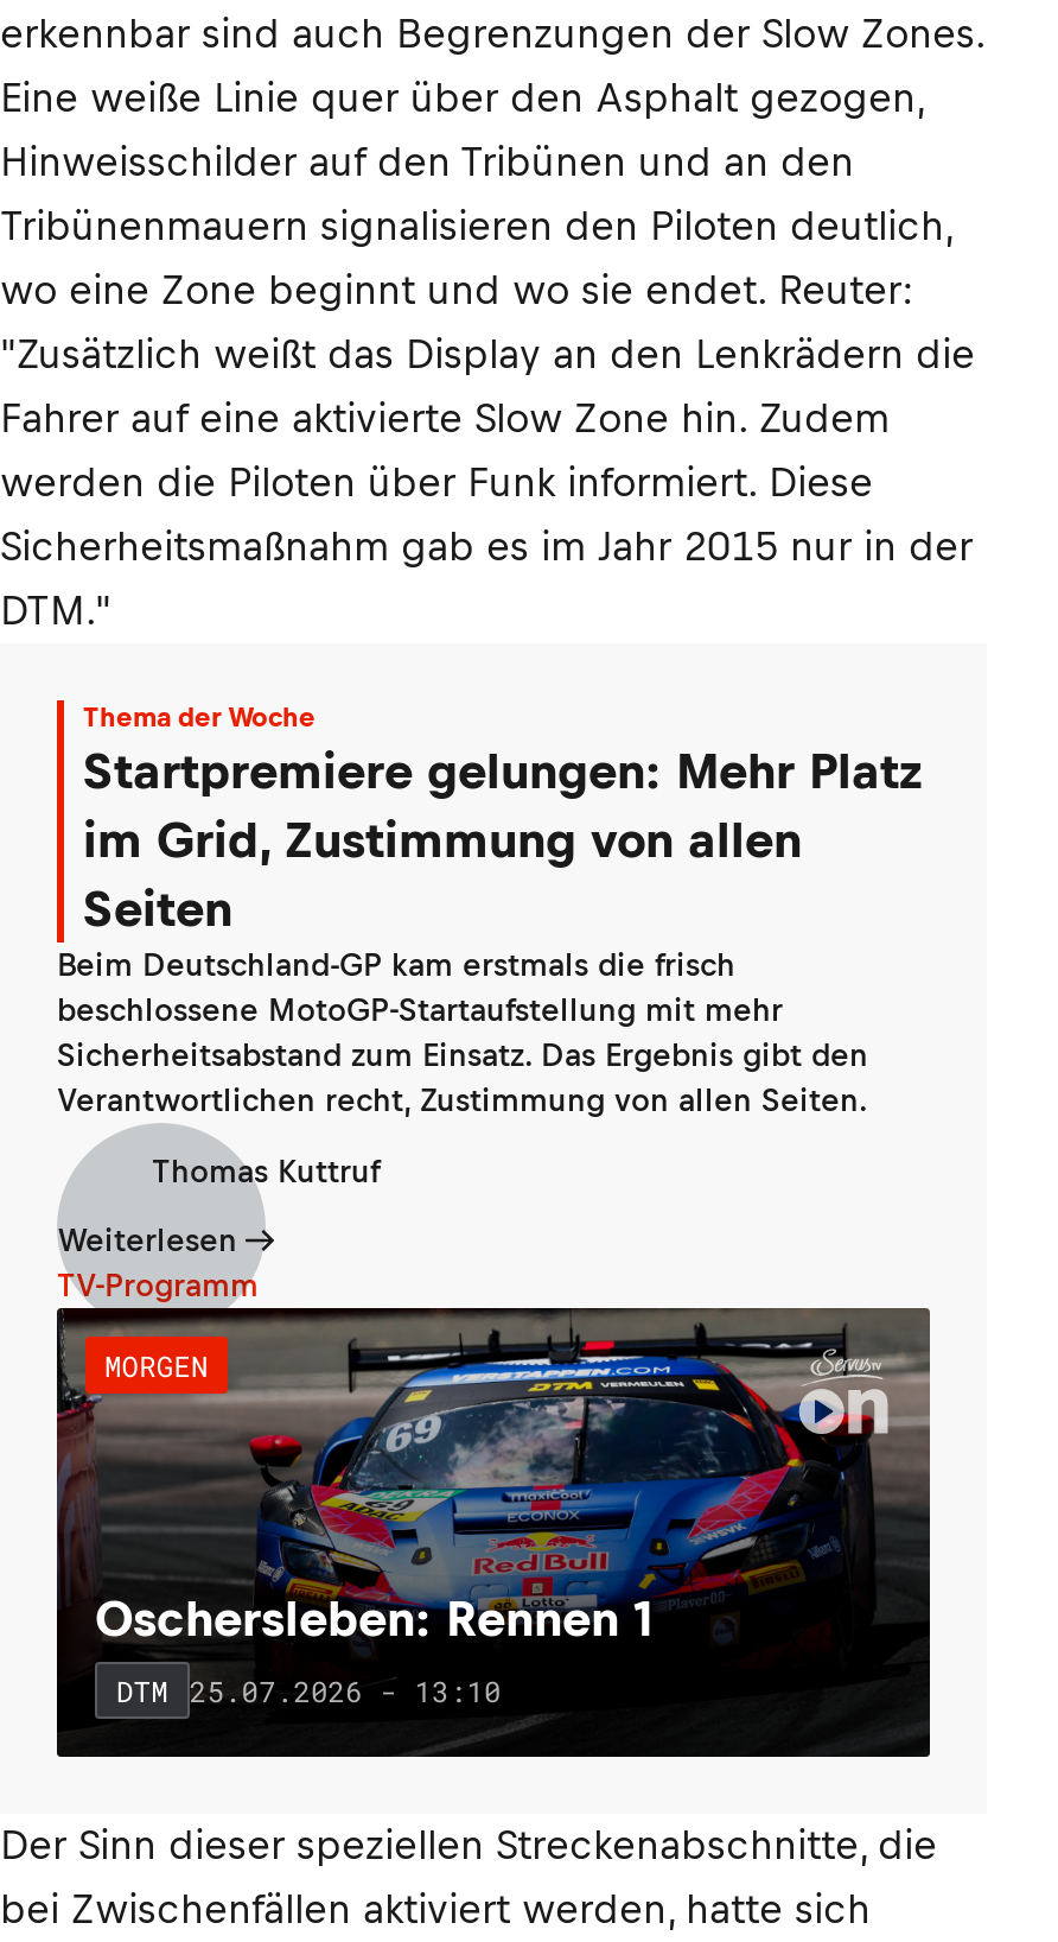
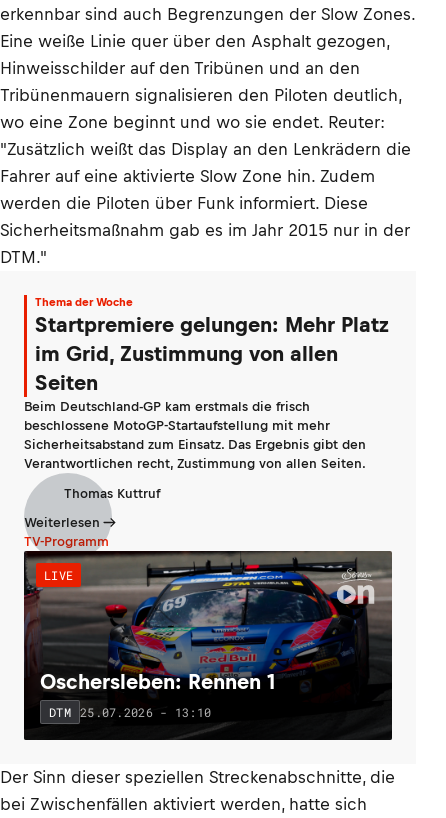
[104,1346,208,1384] MORGEN -> [44,567,73,583] LIVE

